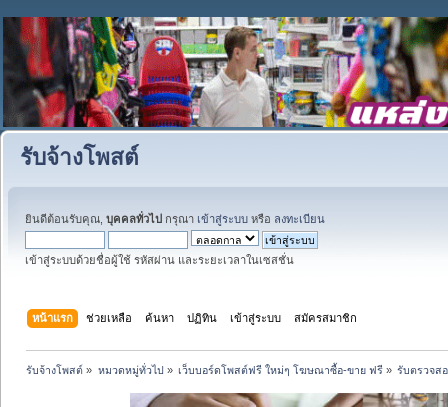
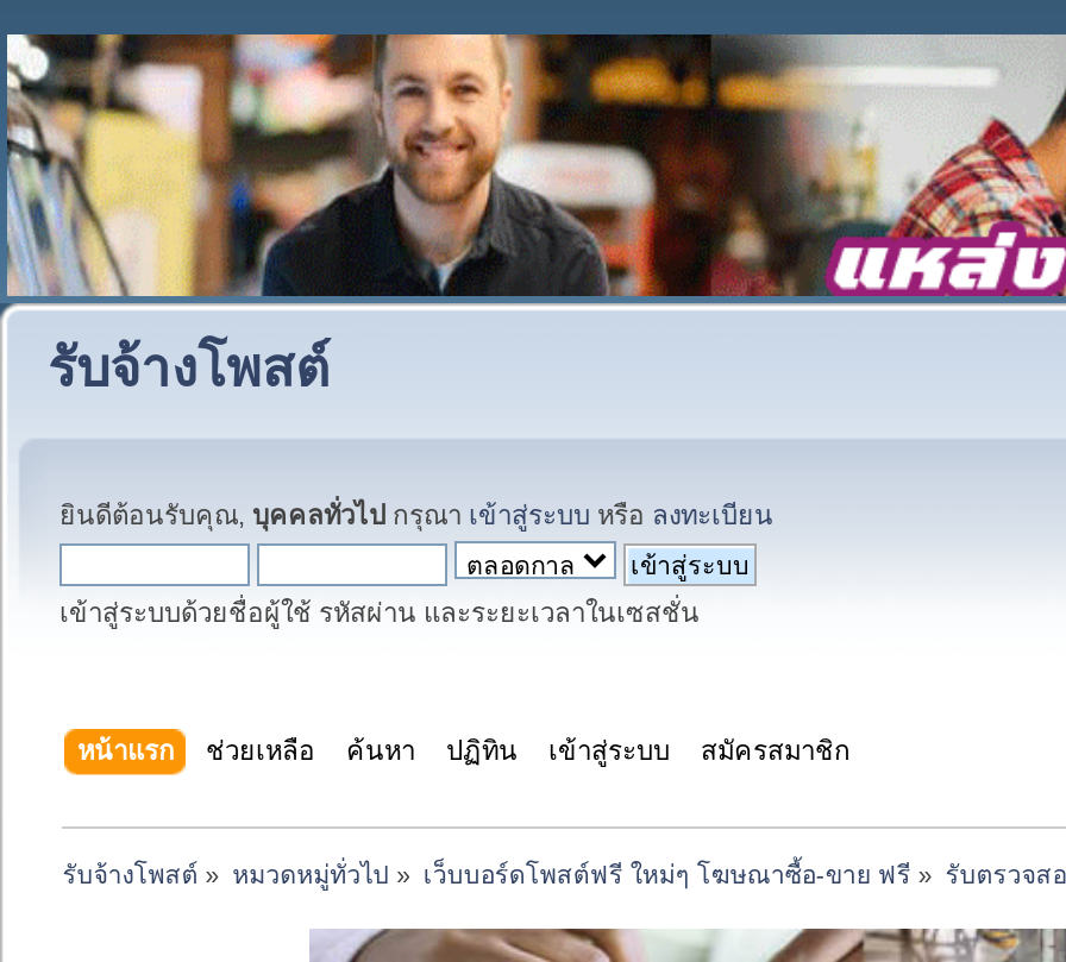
[3,16,445,128] [image] -> [7,32,1059,298] [image]

